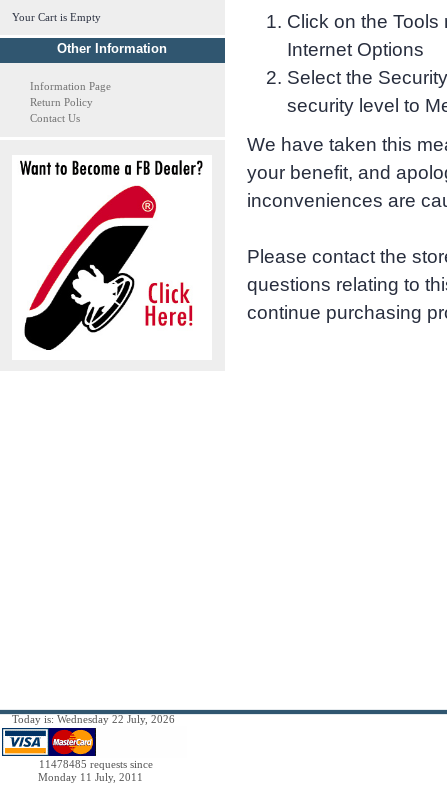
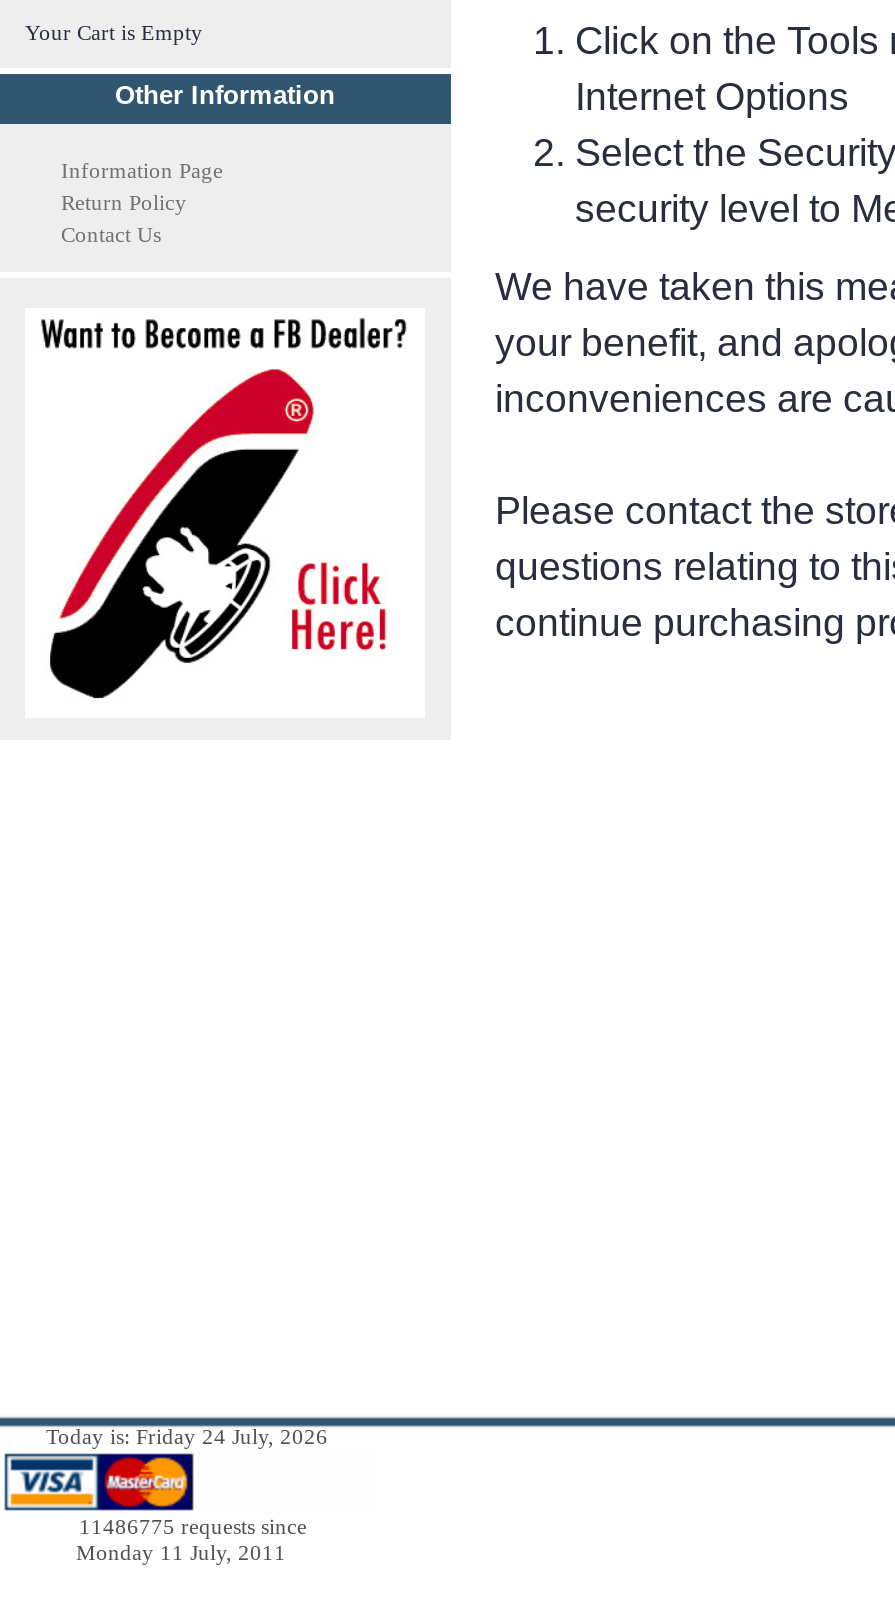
[11,713,174,725] Today is: Wednesday 22 July, 2026 -> [46,1424,328,1448] Today is: Friday 24 July, 2026
[33,758,153,770] 11478485 requests since -> [67,1514,307,1538] 11486775 requests since

